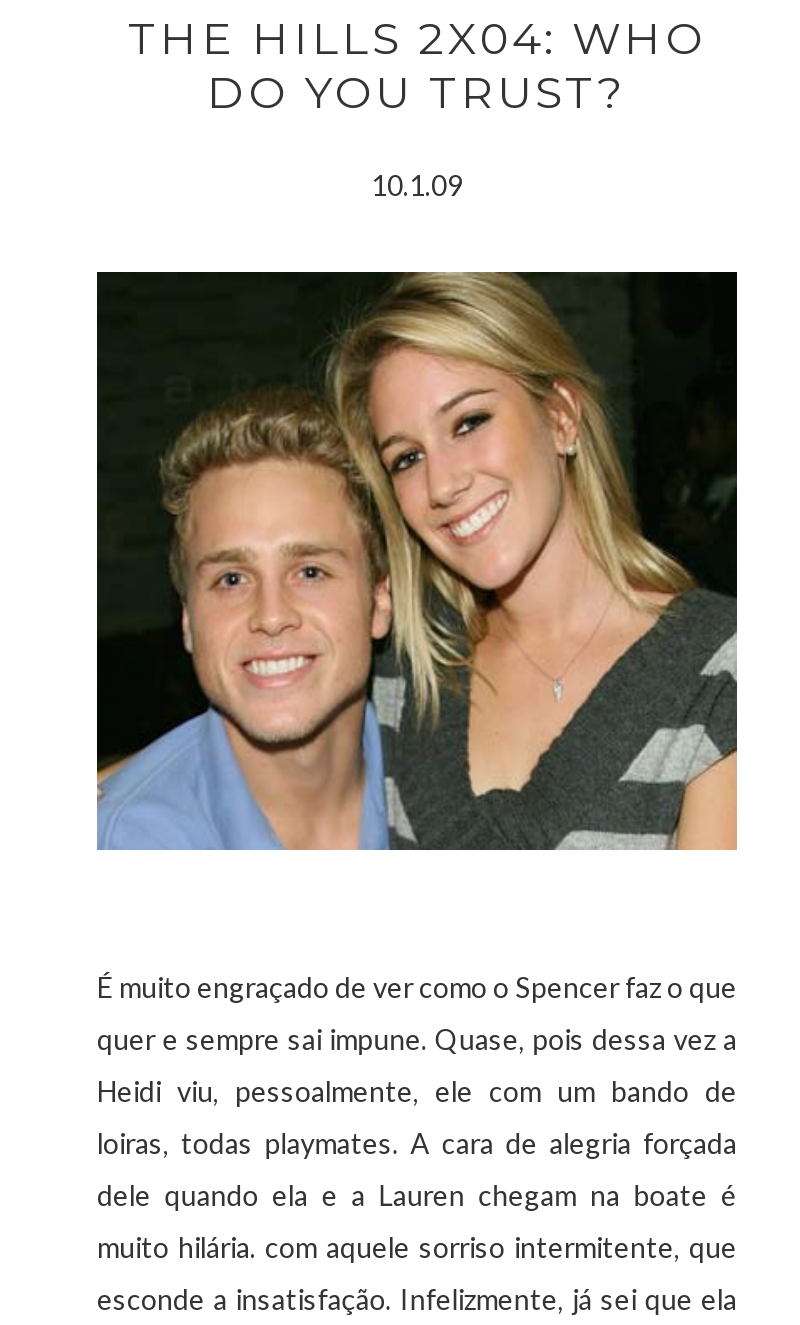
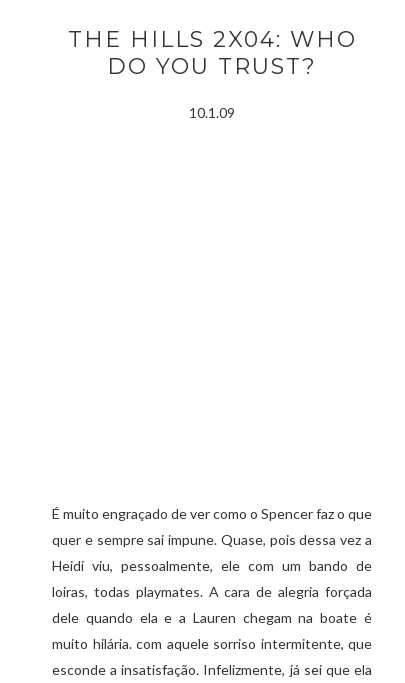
[95,270,739,852] [image] -> none

